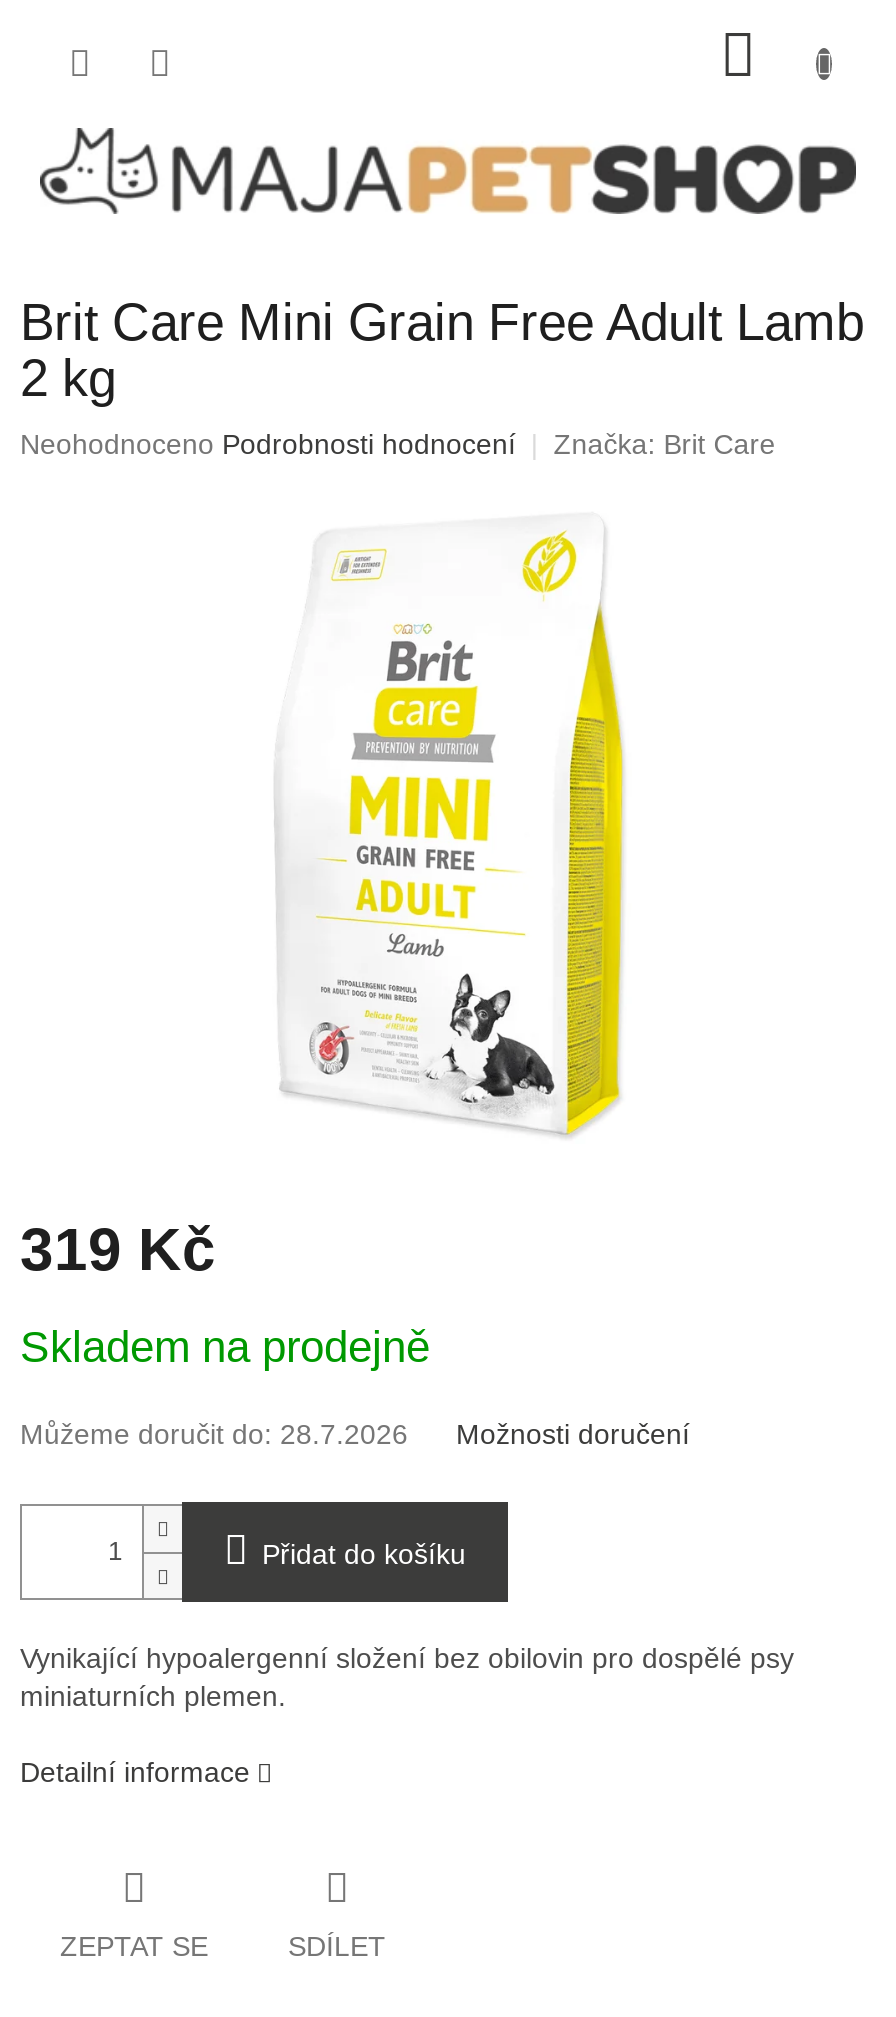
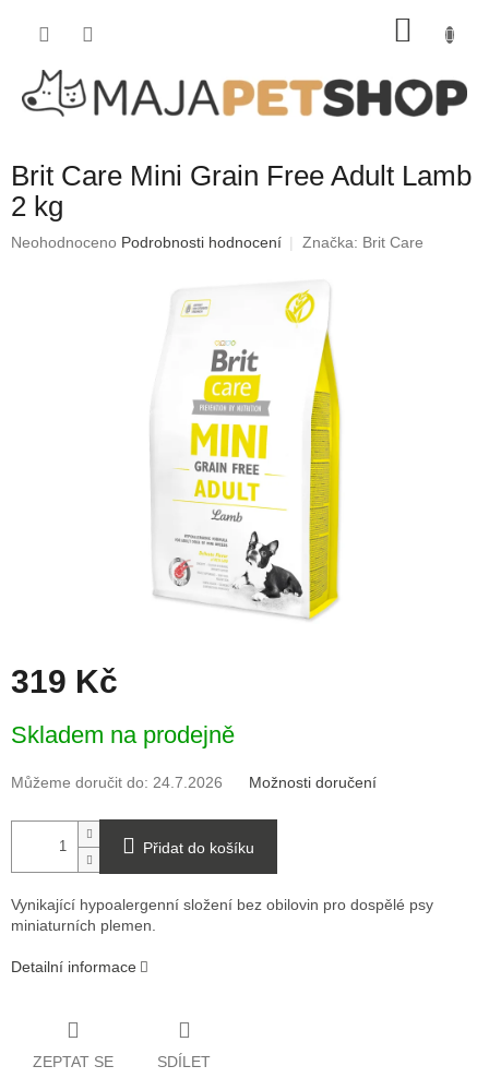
[20,1417,408,1449] Můžeme doručit do: 28.7.2026 -> [11,773,223,791] Můžeme doručit do: 24.7.2026

